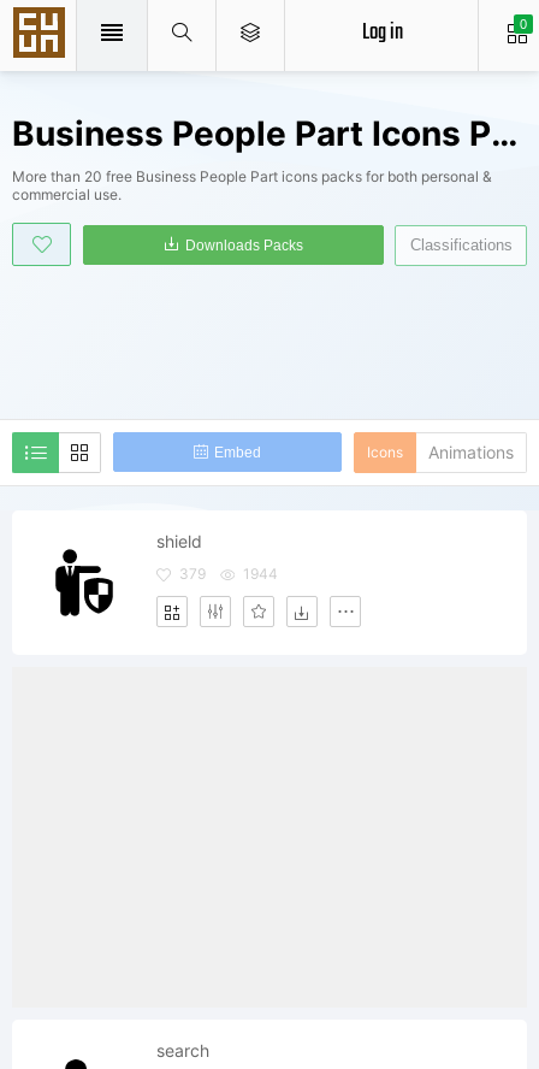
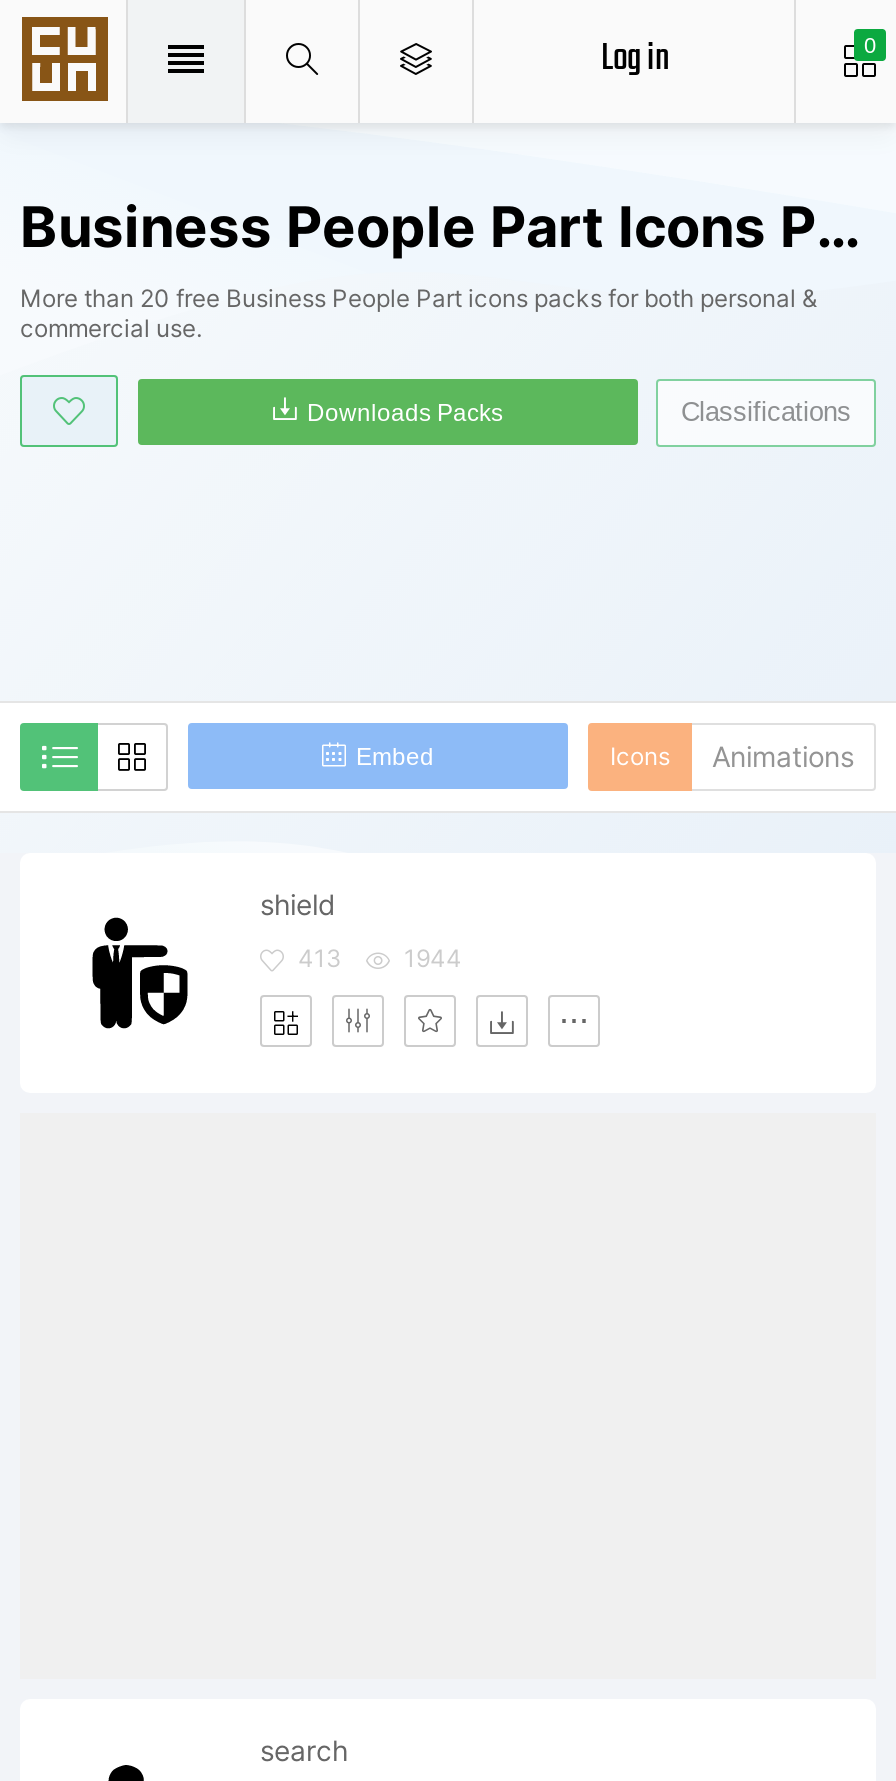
[179,565,206,583] 379 -> [298,943,342,973] 413

